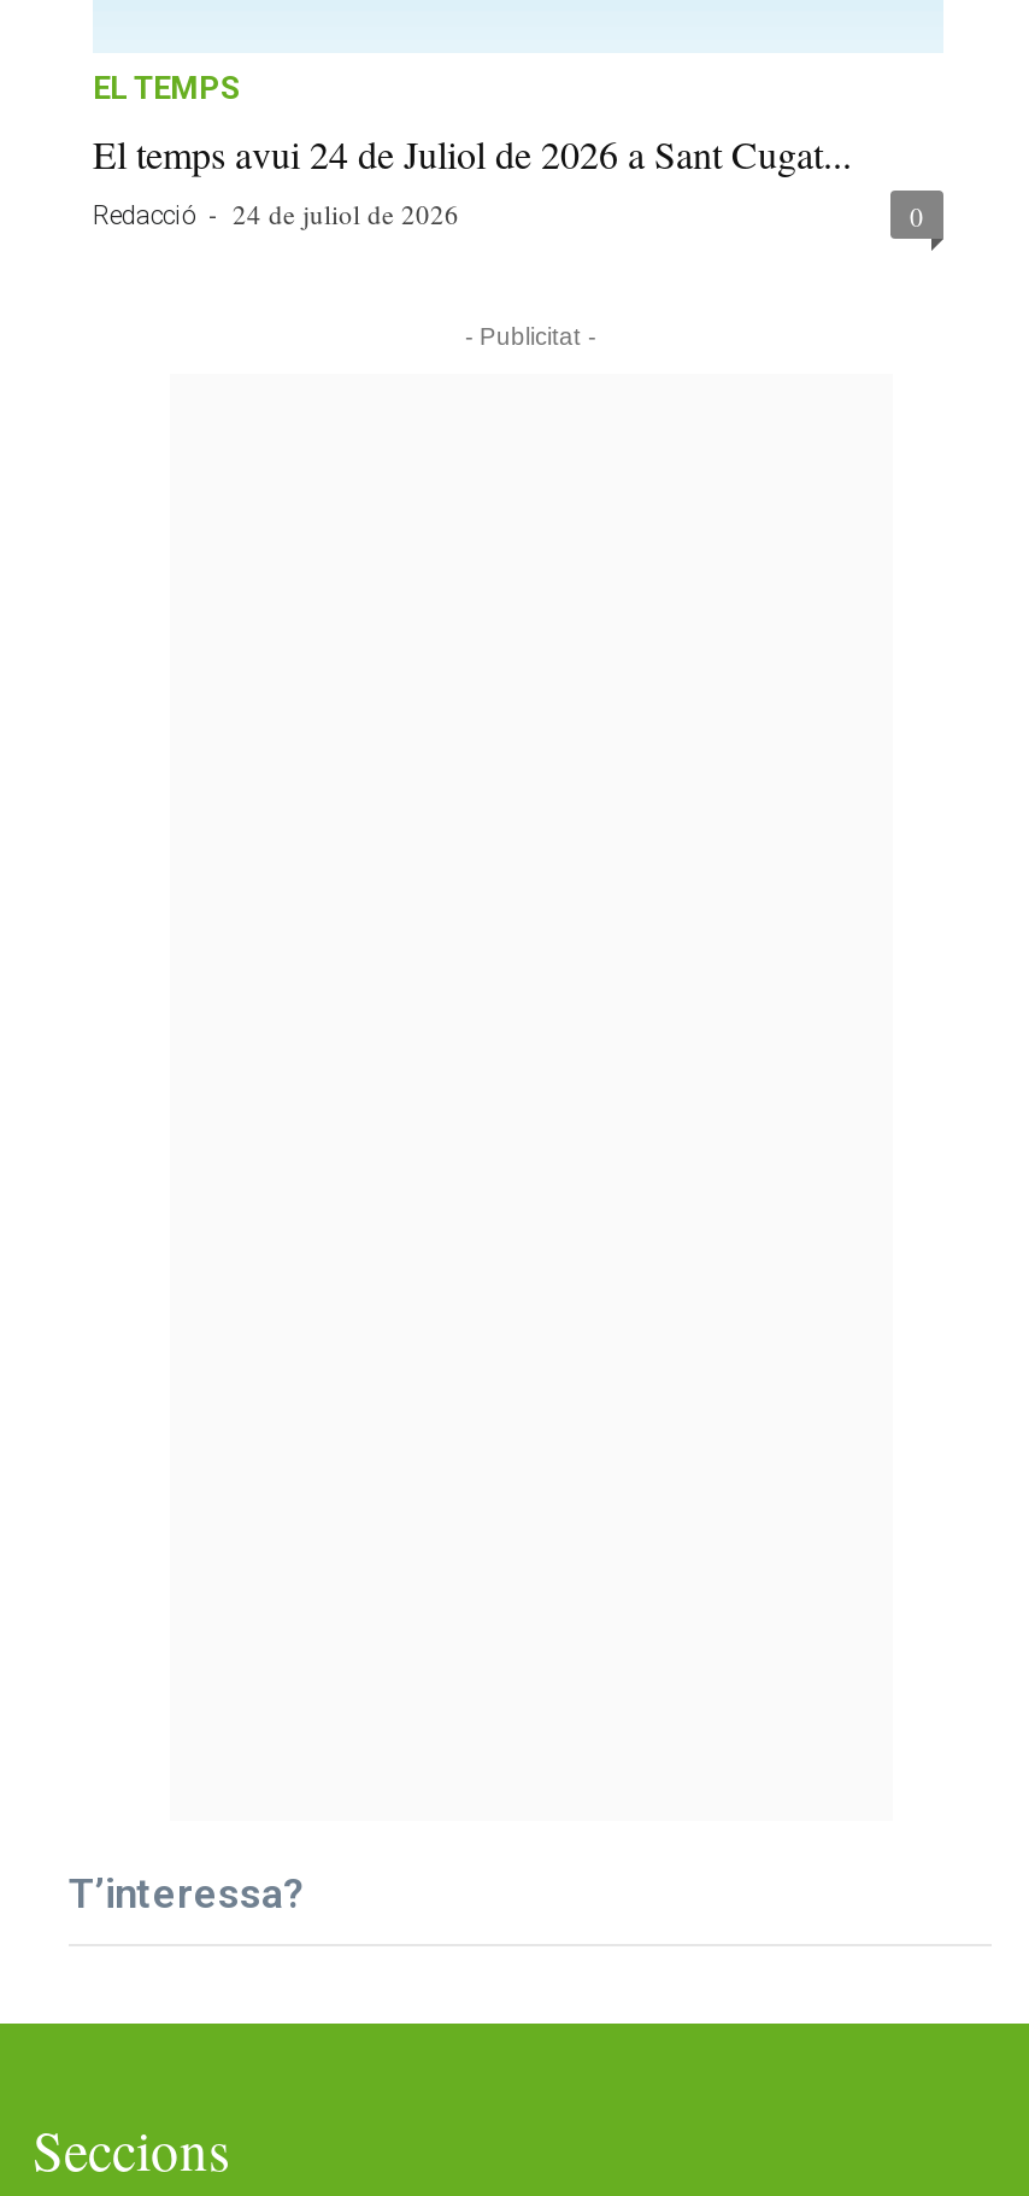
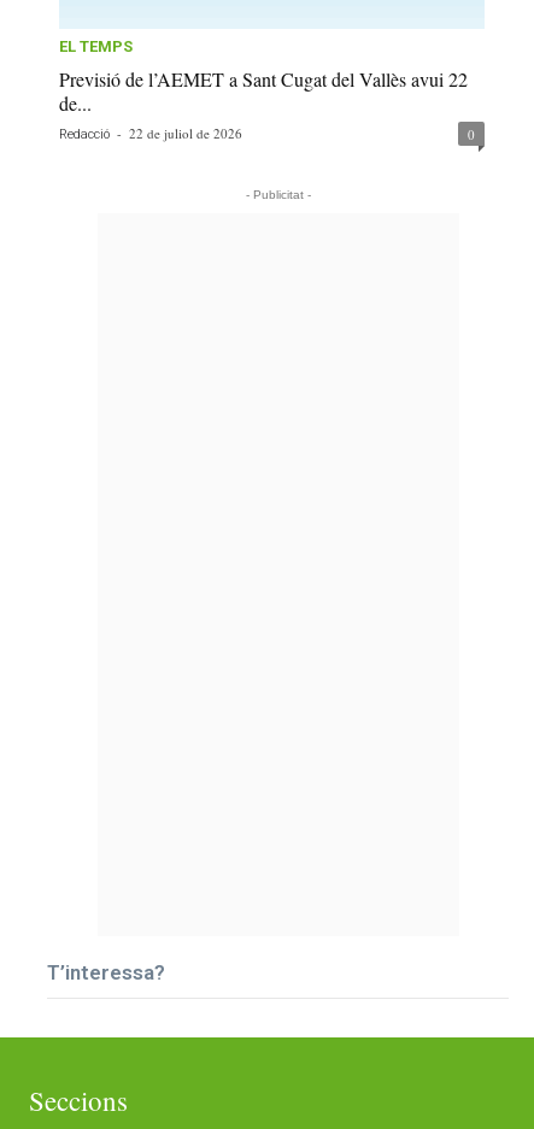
[93,129,852,232] El temps avui 24 de Juliol de 2026 a Sant Cugat... | Redacció - 24 de juliol de 2026 -> [59,66,468,142] Previsió de l’AEMET a Sant Cugat del Vallès avui 22 | de... | Redacció - 22 de juliol de 2026

